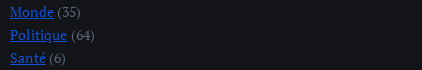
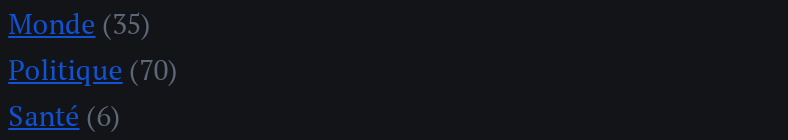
[10,25,95,44] Politique (64) -> [8,50,178,88] Politique (70)

